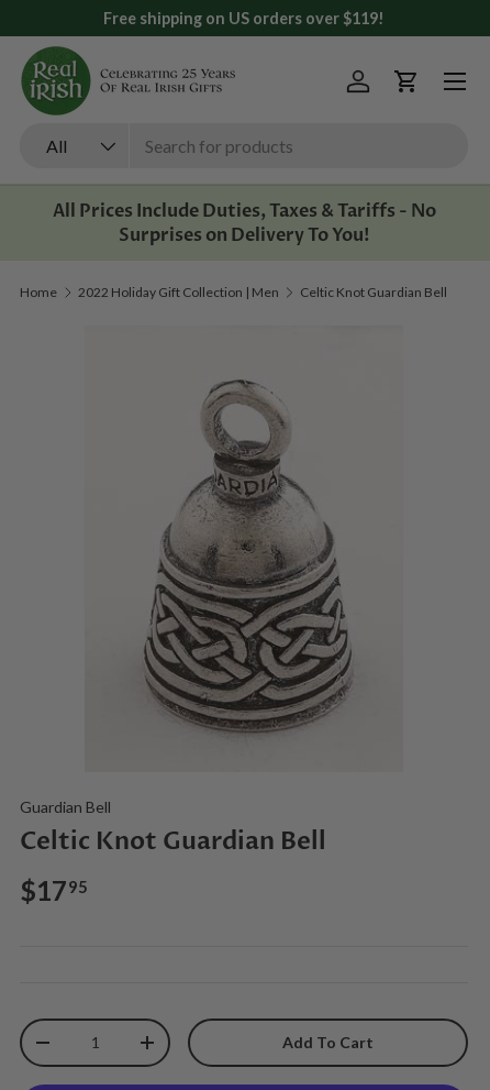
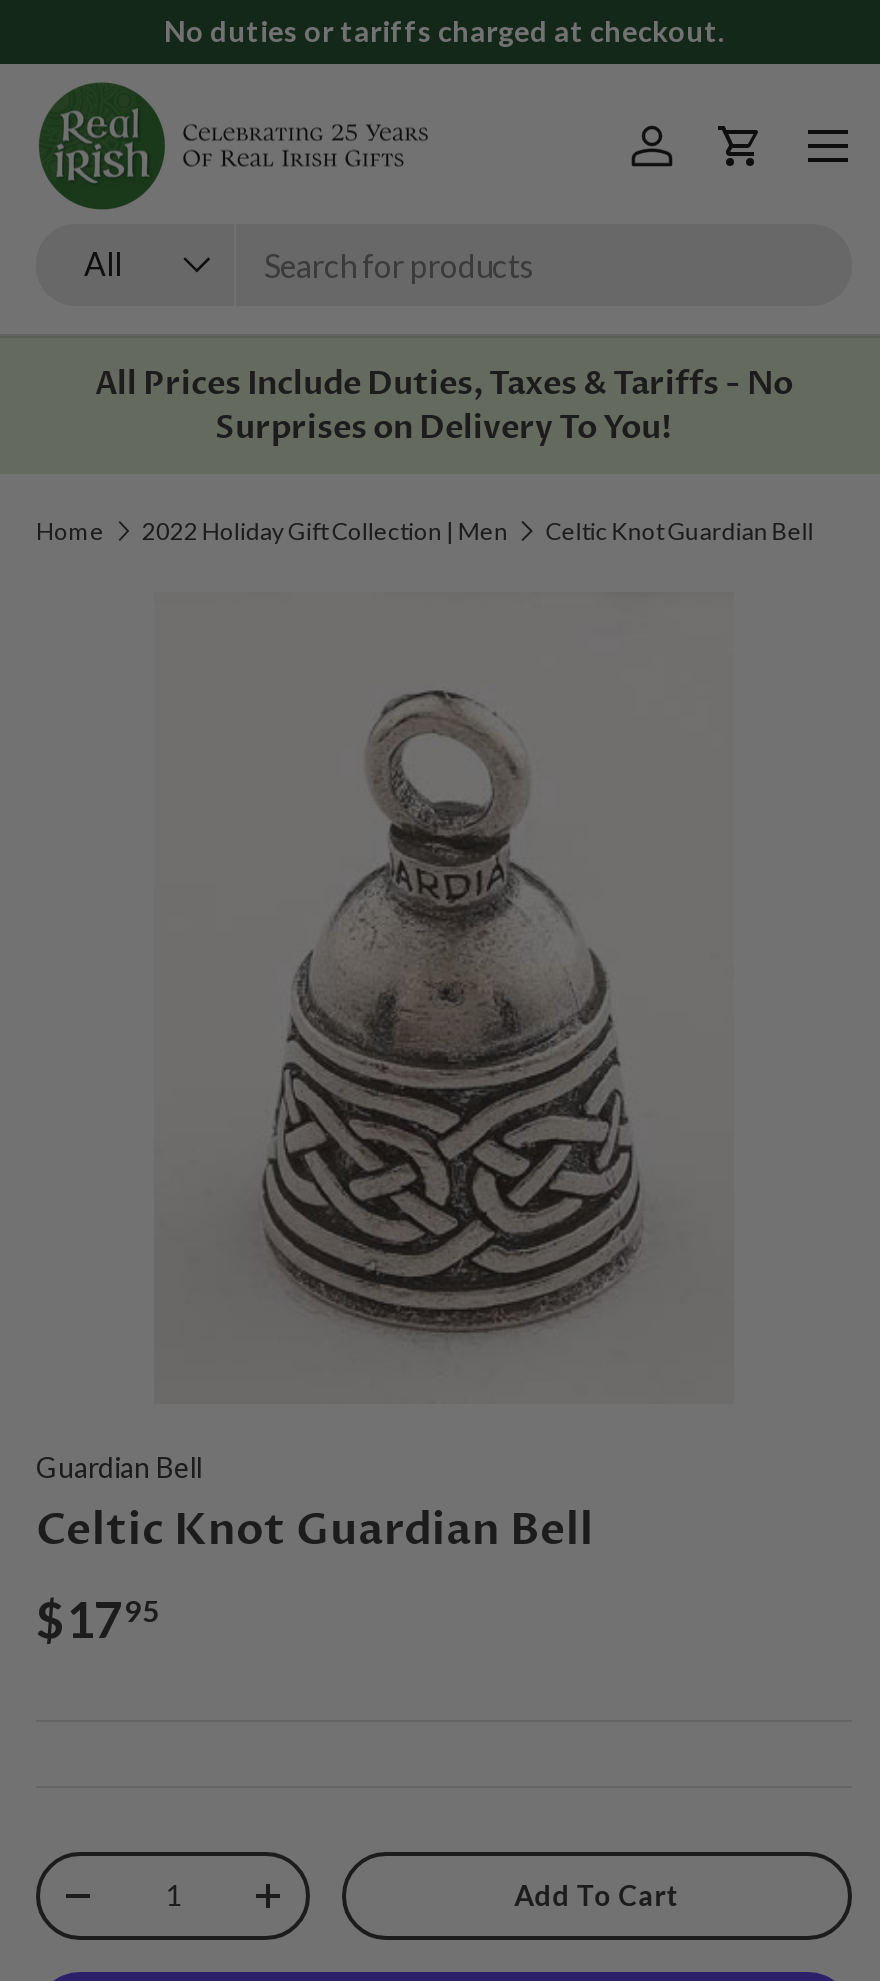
[103,9,385,27] Free shipping on US orders over $119! -> [164,14,724,48] No duties or tariffs charged at checkout.

